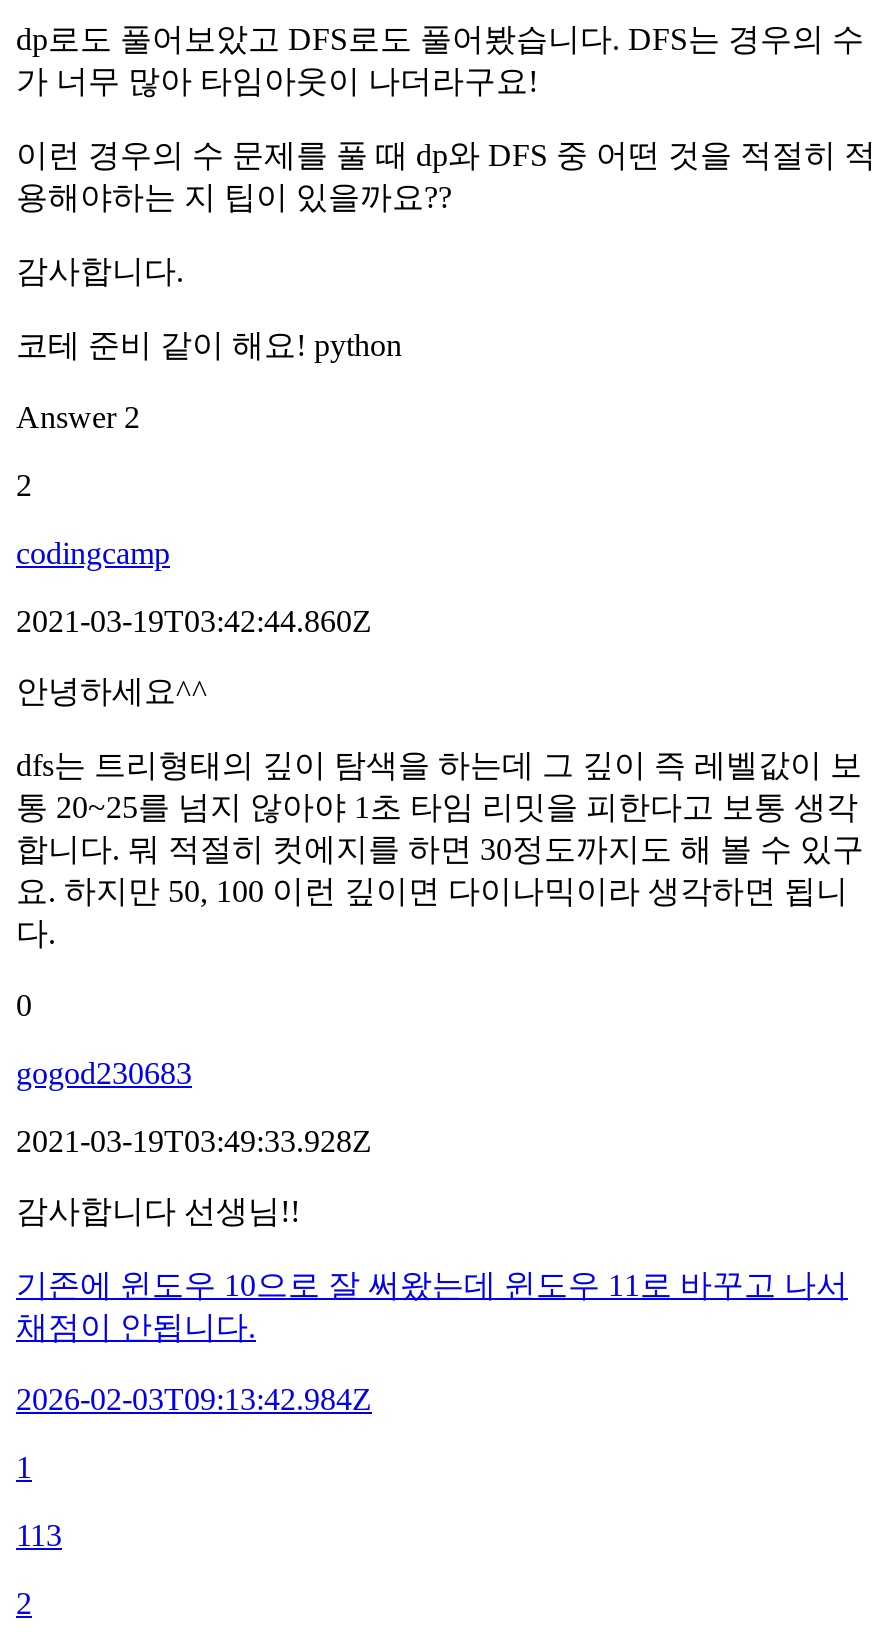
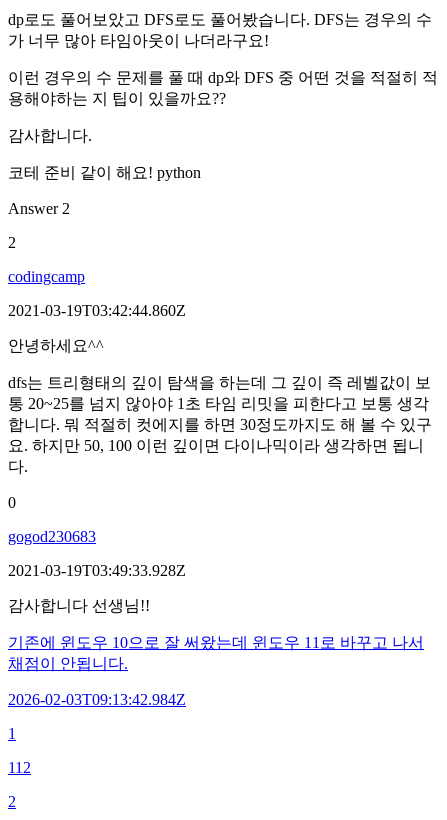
[16,1518,62,1552] 113 -> [8,759,31,776] 112

